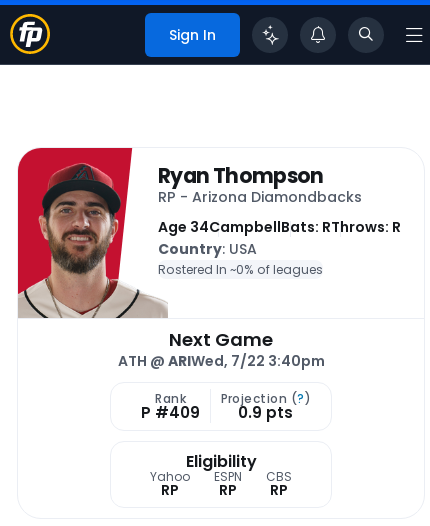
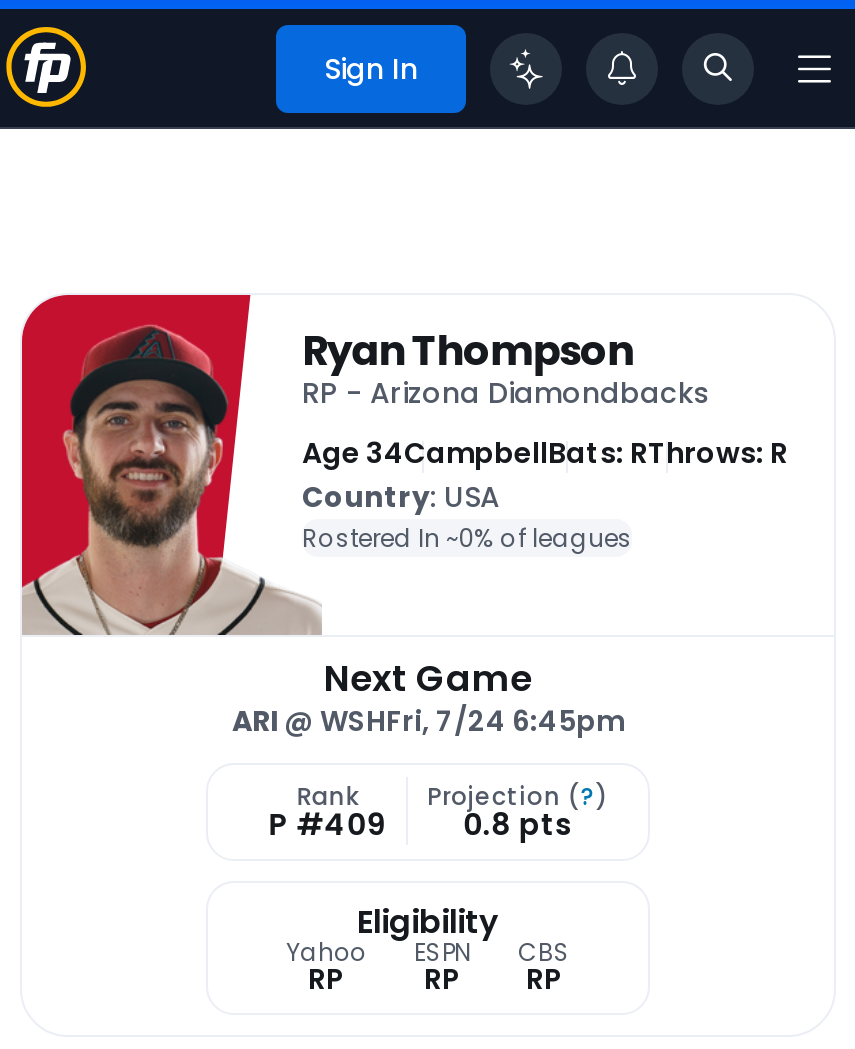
[117,351,324,371] ATH @ ARIWed, 7/22 3:40pm -> [232,702,624,742] ARI @ WSHFri, 7/24 6:45pm
[141,402,293,423] P #409 0.9 pts -> [268,804,573,846] P #409 0.8 pts

